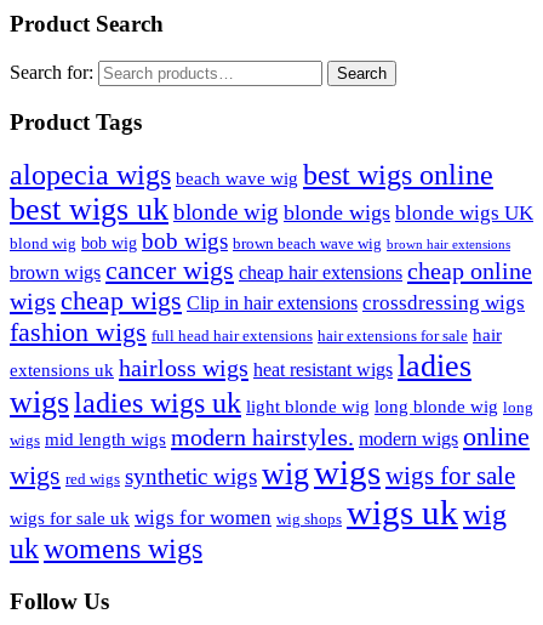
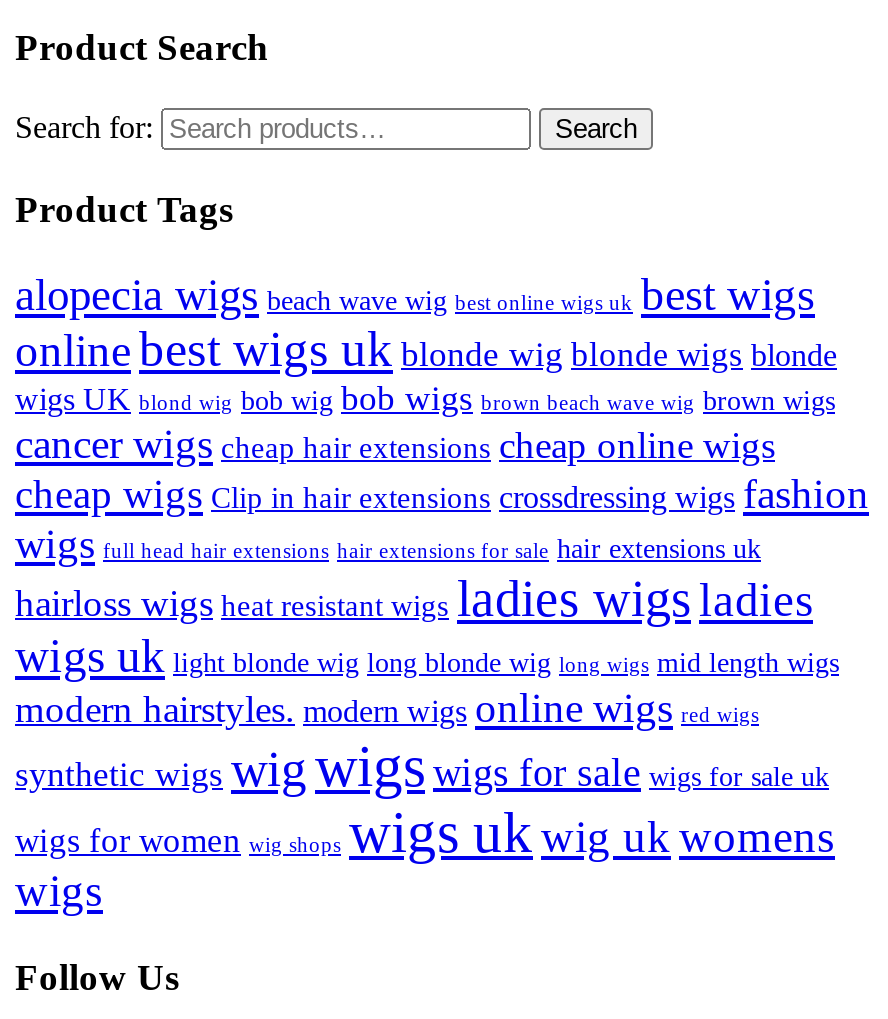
[10,158,533,565] alopecia wigs beach wave wig best wigs online | best wigs uk blonde wig blonde wigs blonde wigs UK | blond wig bob wig bob wigs brown beach wave wig brown hair extensions | brown wigs cancer wigs cheap hair extensions cheap online | wigs cheap wigs Clip in hair extensions crossdressing wigs | fashion wigs full head hair extensions hair extensions for sale hair | extensions uk hairloss wigs heat resistant wigs ladies | wigs ladies wigs uk light blonde wig long blonde wig long | wigs mid length wigs modern hairstyles. modern wigs online | wigs red wigs synthetic wigs wig wigs wigs for sale | wigs for sale uk wigs for women wig shops wigs uk wig | uk womens wigs -> [15,269,869,917] alopecia wigs beach wave wig best online wigs uk best wigs | online best wigs uk blonde wig blonde wigs blonde | wigs UK blond wig bob wig bob wigs brown beach wave wig brown wigs | cancer wigs cheap hair extensions cheap online wigs | cheap wigs Clip in hair extensions crossdressing wigs fashion | wigs full head hair extensions hair extensions for sale hair extensions uk | hairloss wigs heat resistant wigs ladies wigs ladies | wigs uk light blonde wig long blonde wig long wigs mid length wigs | modern hairstyles. modern wigs online wigs red wigs | synthetic wigs wig wigs wigs for sale wigs for sale uk | wigs for women wig shops wigs uk wig uk womens | wigs

